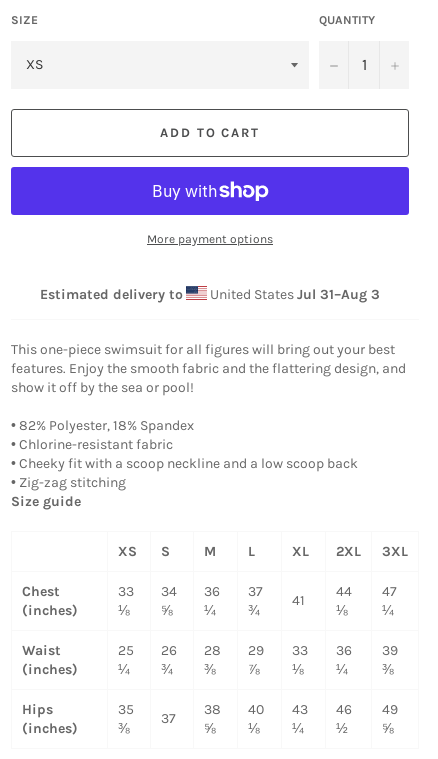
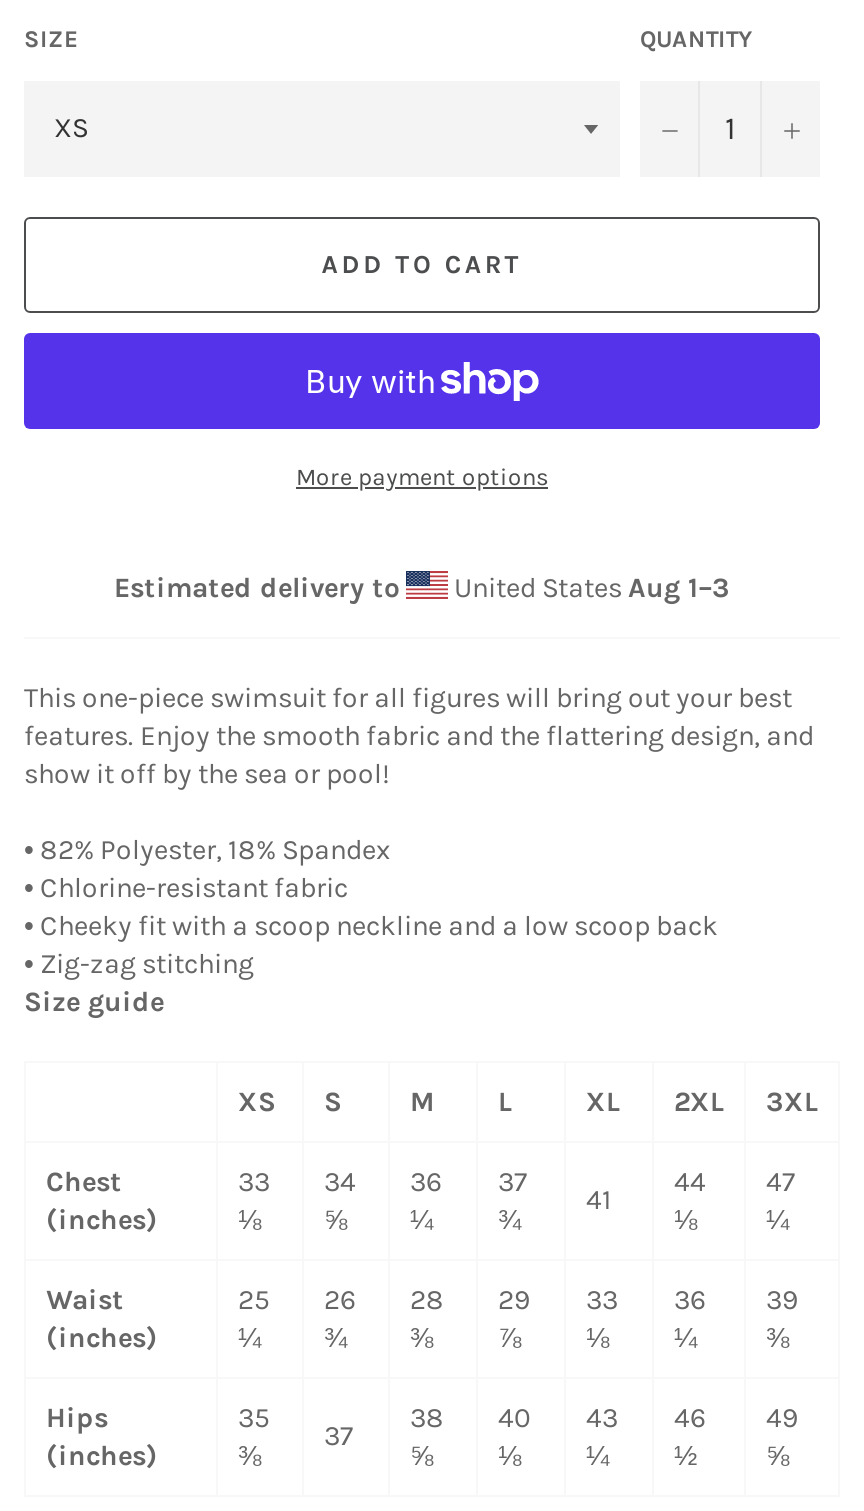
[207,286,380,303] United States Jul 31–Aug 3 -> [448,570,730,604] United States Aug 1–3

